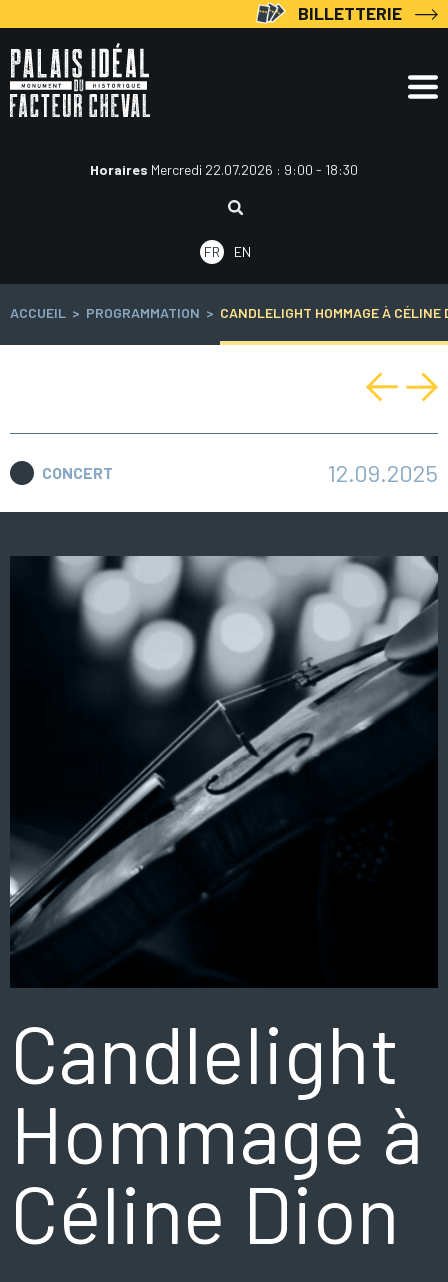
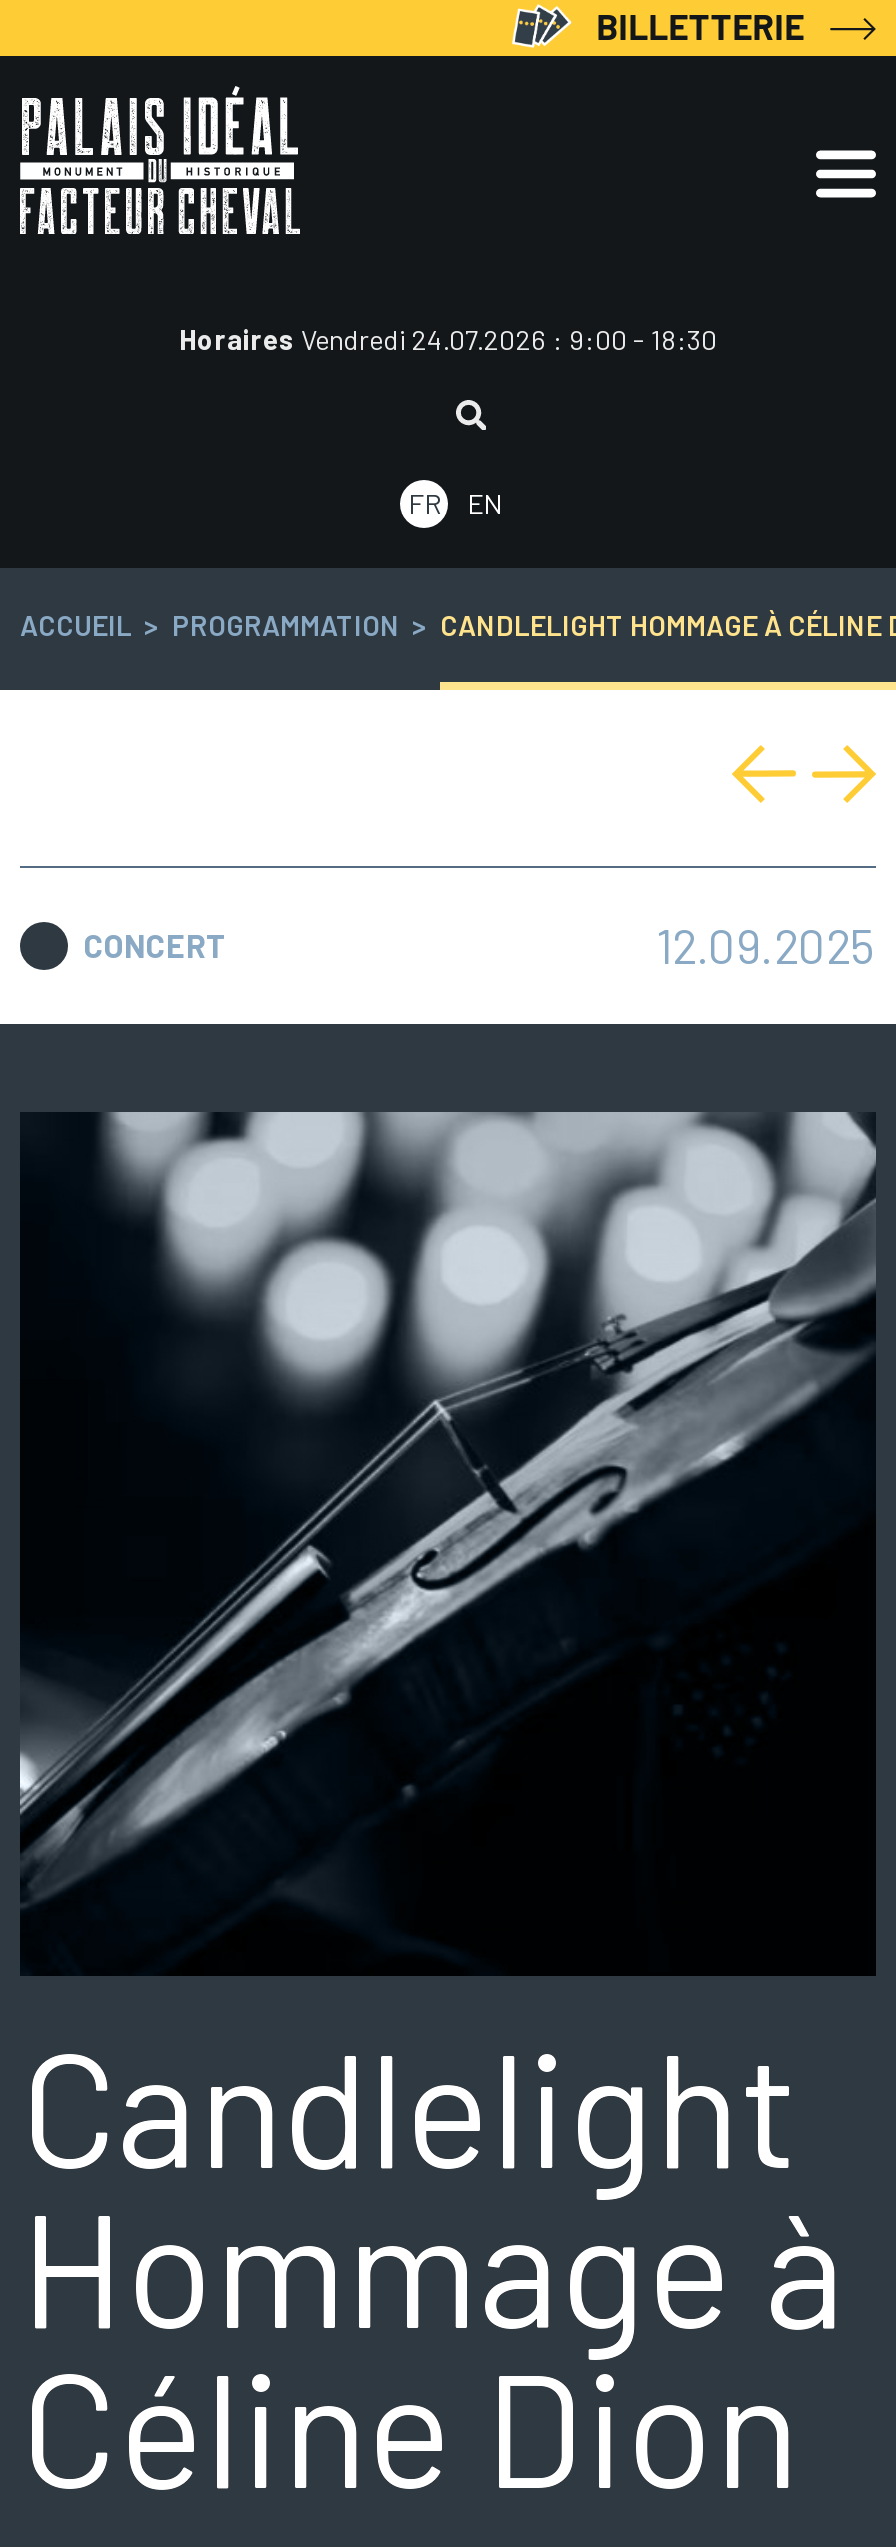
[90,161,358,178] Horaires Mercredi 22.07.2026 : 9:00 - 18:30 -> [179,322,717,356] Horaires Vendredi 24.07.2026 : 9:00 - 18:30

